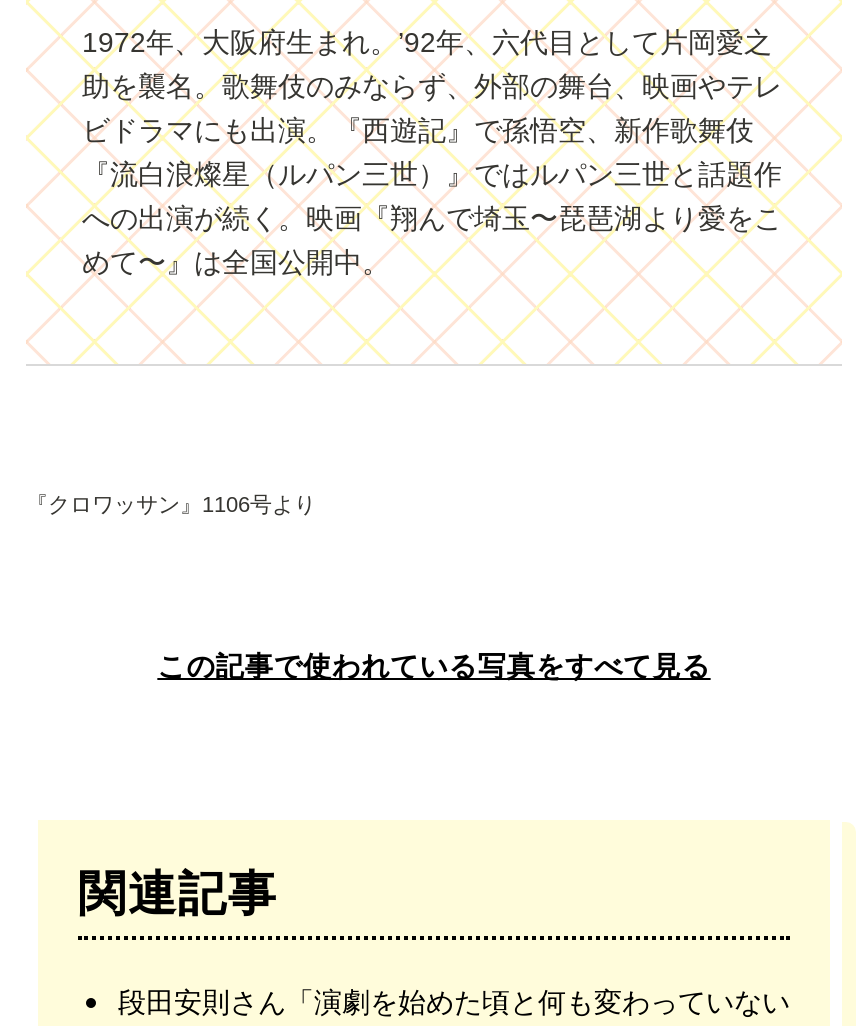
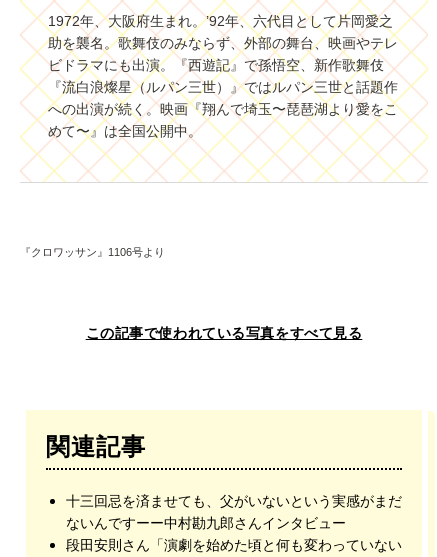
none -> [66,493,402,531] 十三回忌を済ませても、父がいないという実感がまだ | ないんですーー中村勘九郎さんインタビュー

